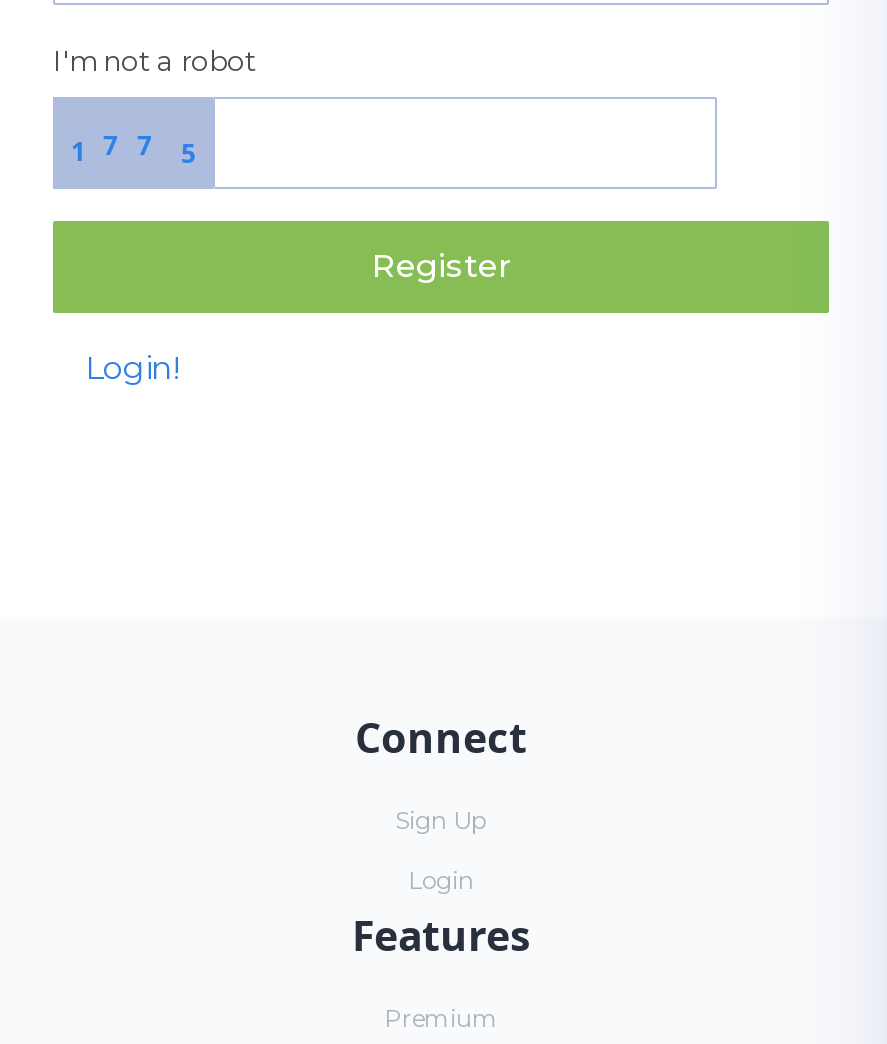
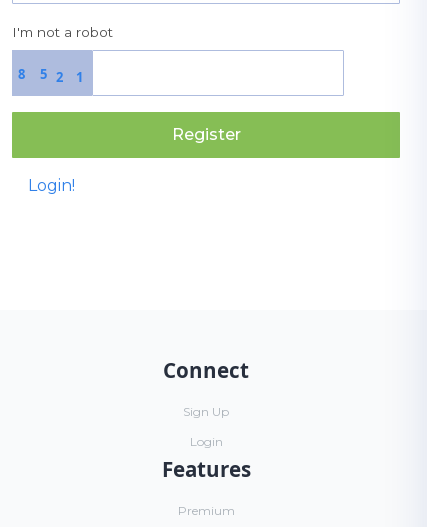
[71,133,85,169] 1 -> none
[103,127,151,163] 7 7 -> [18,65,83,86] 1 | 8 | 2

